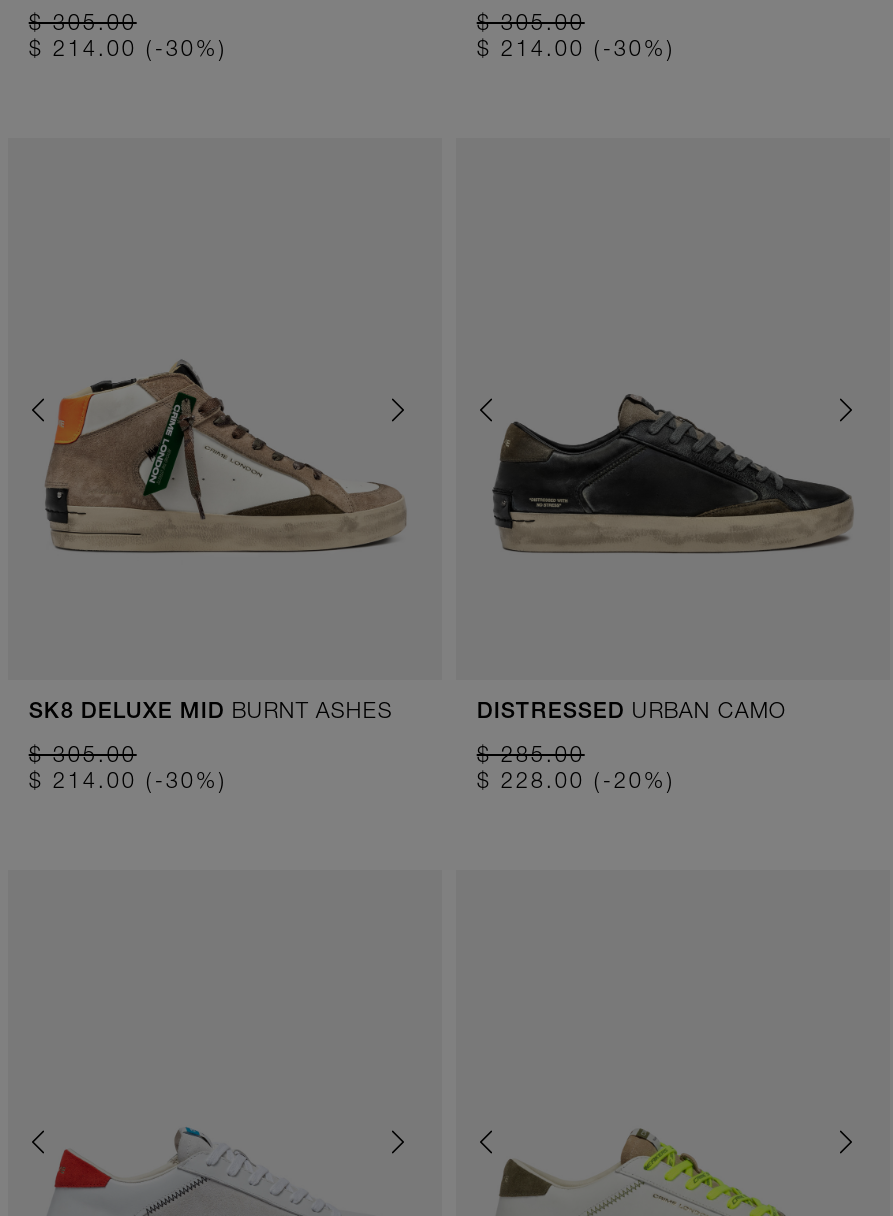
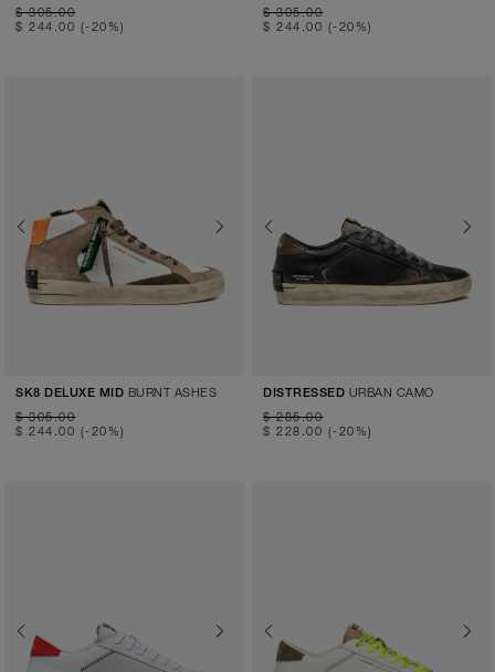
[29,34,228,60] $ 214.00 (-30%) -> [16,19,126,33] $ 244.00 (-20%)
[477,34,676,60] $ 214.00 (-30%) -> [263,19,373,33] $ 244.00 (-20%)
[29,767,228,793] $ 214.00 (-30%) -> [16,424,126,438] $ 244.00 (-20%)

